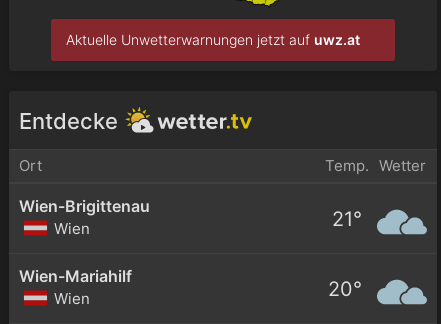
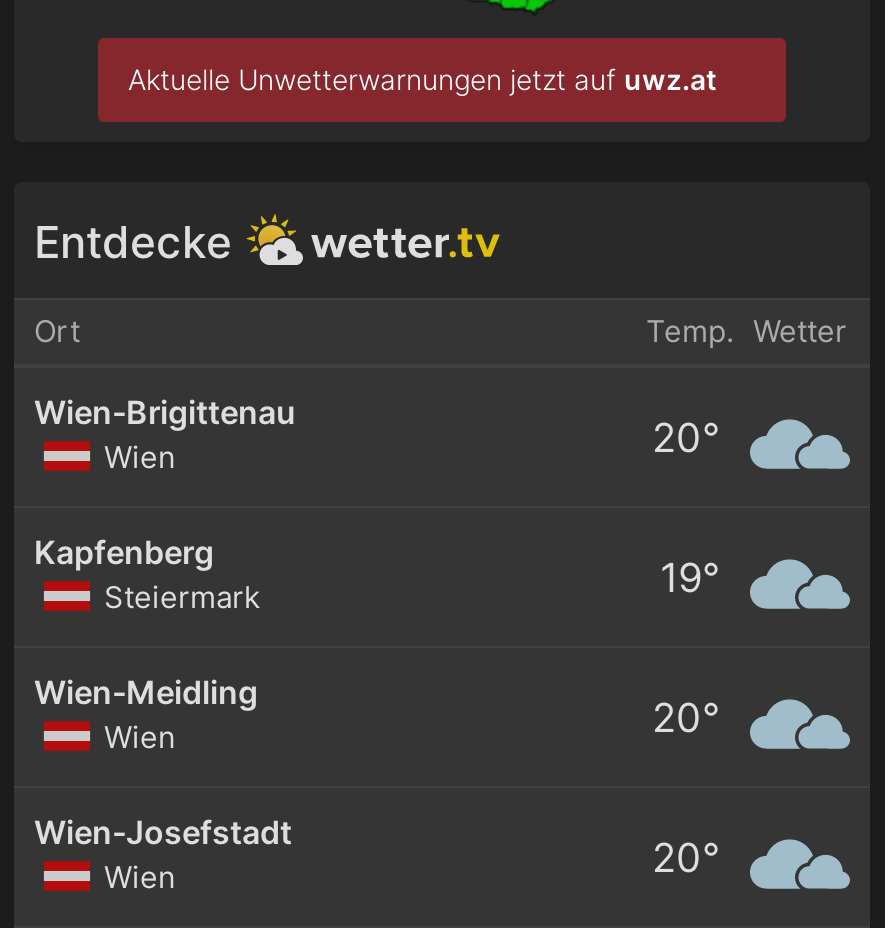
[19,207,362,286] 21° | Wien-Mariahilf -> [34,414,720,852] 20° | Kapfenberg | Steiermark | 19° | Wien-Meidling | Wien | 20° | Wien-Josefstadt

